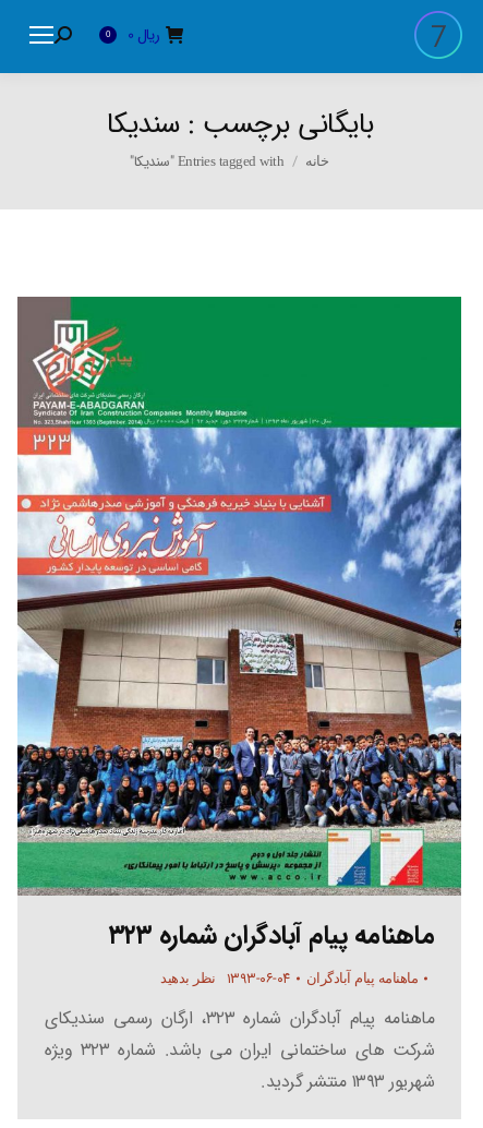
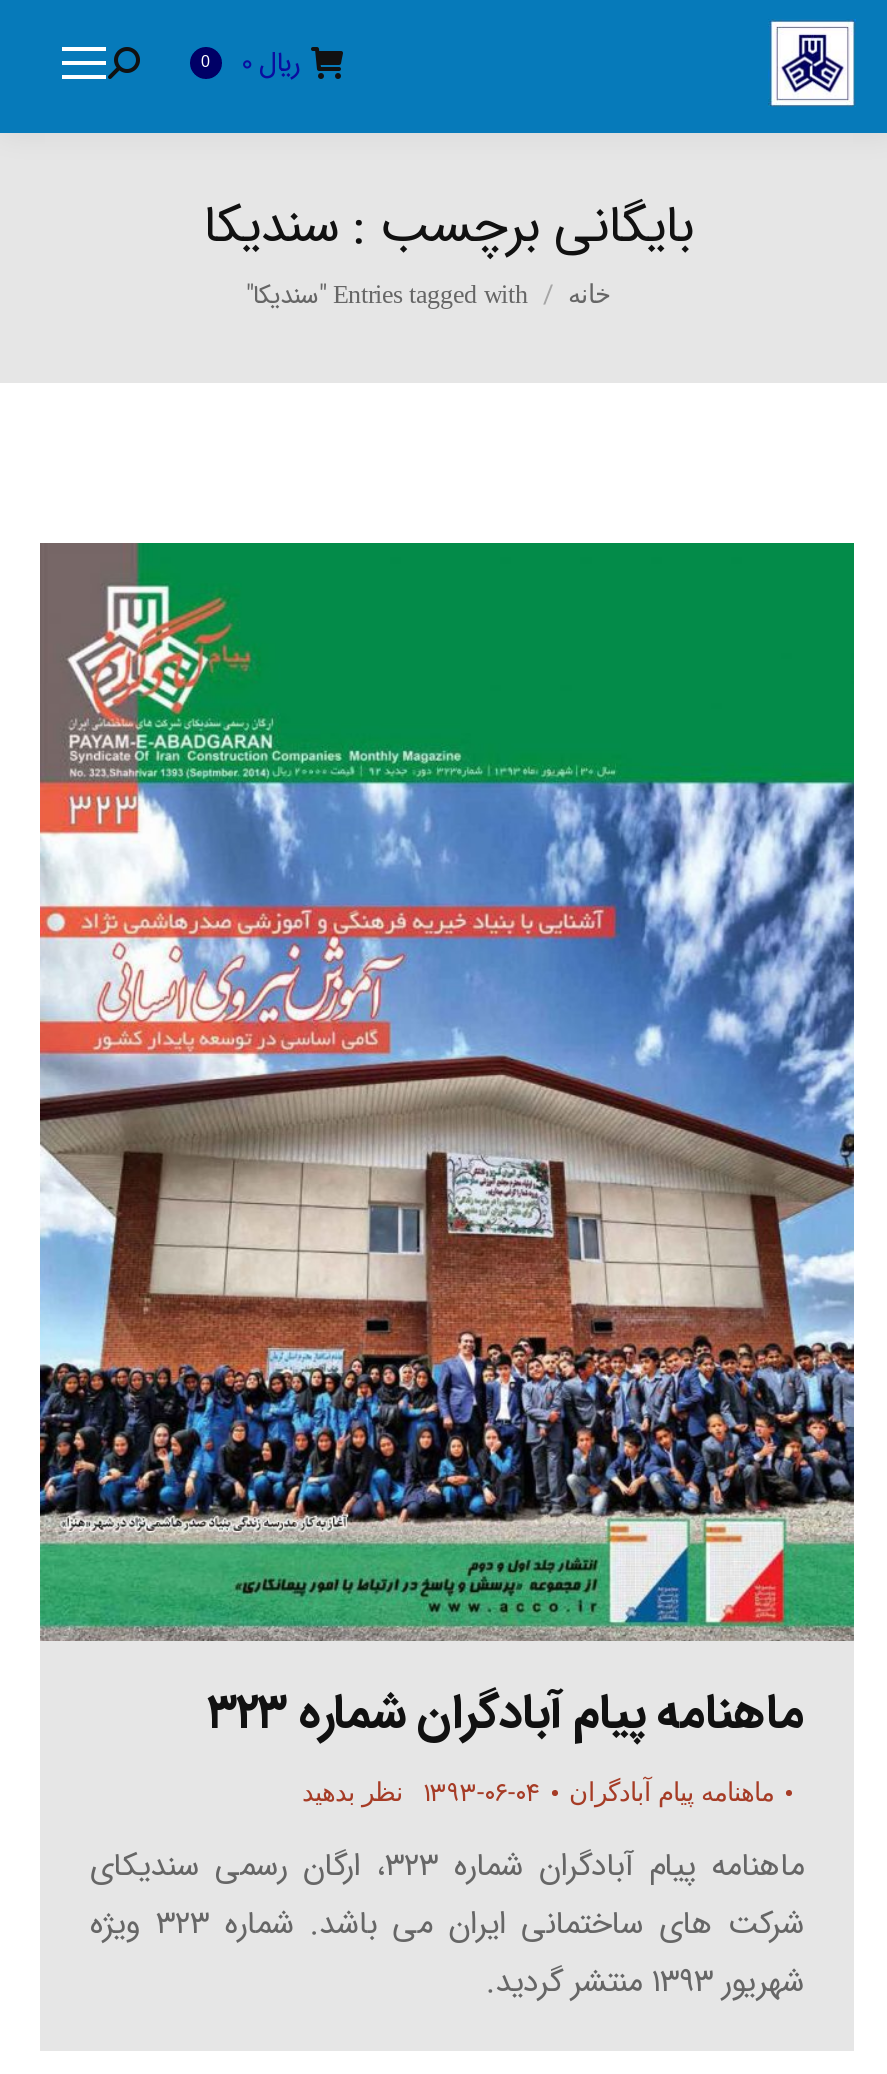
[415,11,462,59] [image] -> [768,19,856,107] [image]

